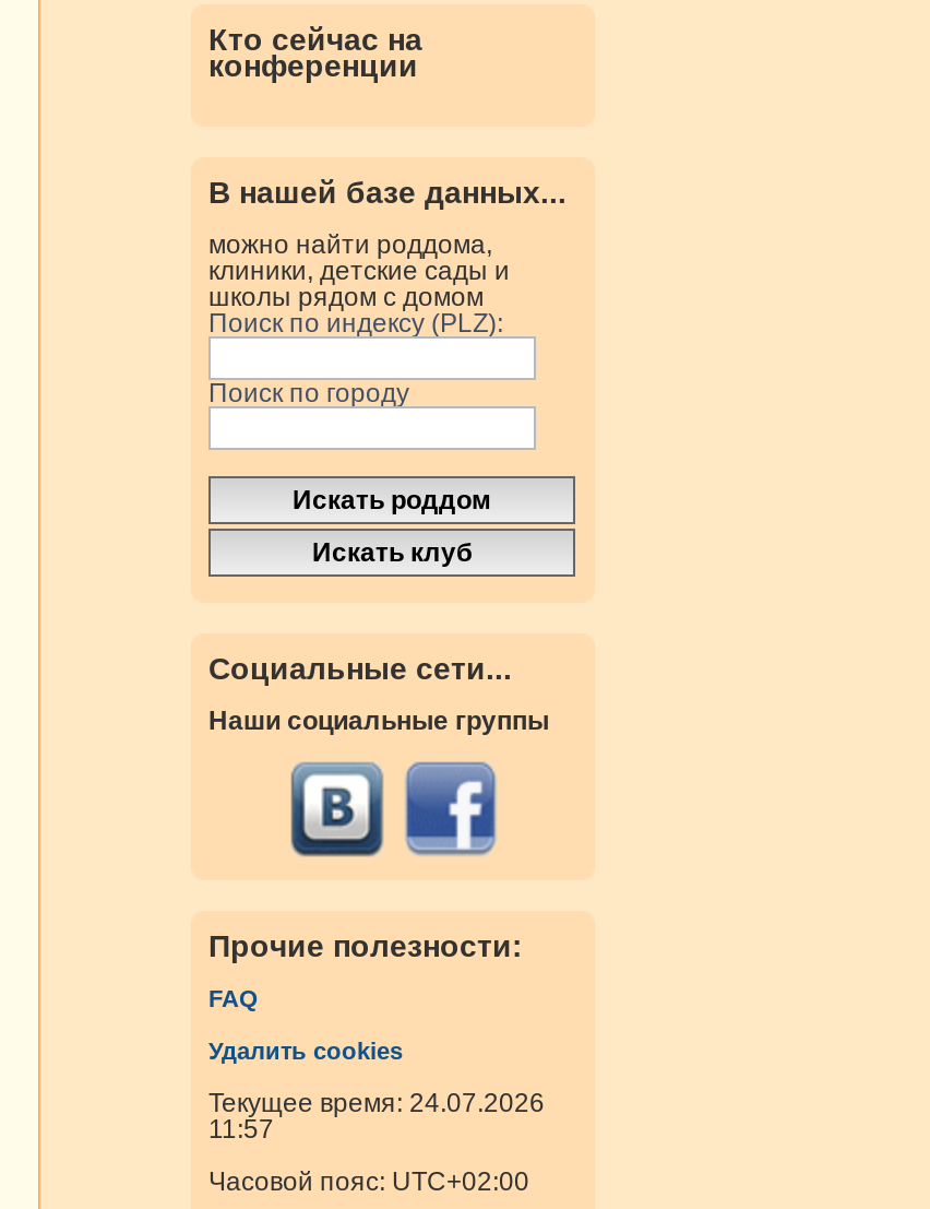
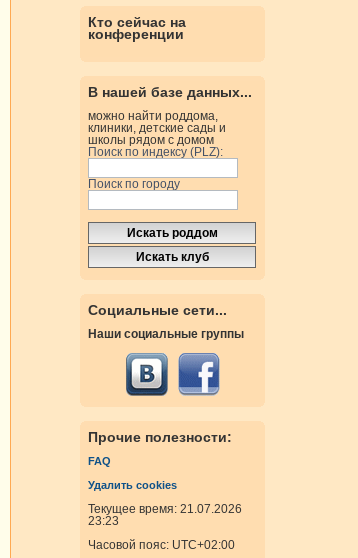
[208,1088,545,1119] Текущее время: 24.07.2026 -> [88,502,242,516] Текущее время: 21.07.2026
[208,1115,274,1145] 11:57 -> [88,514,119,528] 23:23

